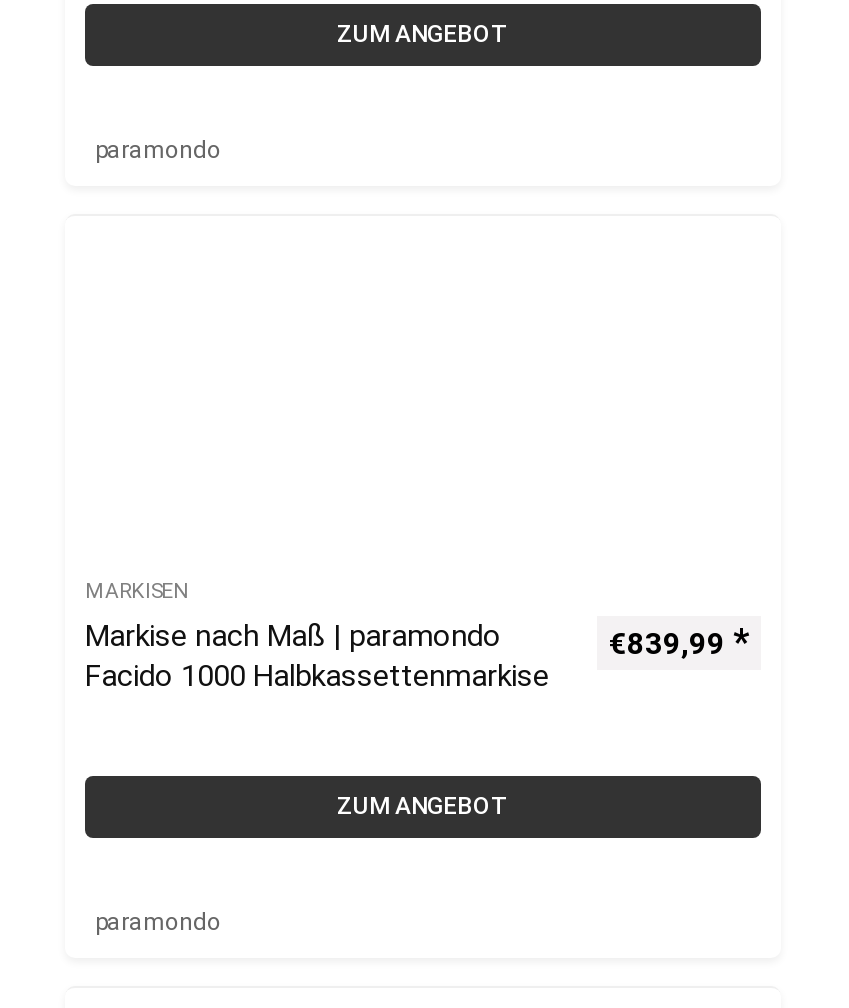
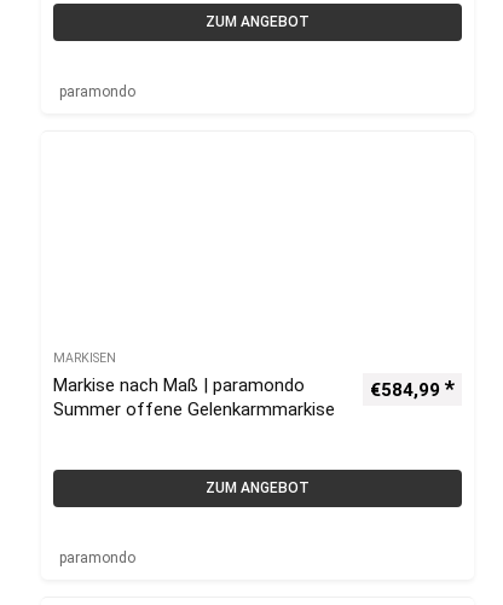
[609,626,725,662] €839,99 -> [370,380,440,401] €584,99
[85,658,549,694] Facido 1000 Halbkassettenmarkise -> [53,399,335,421] Summer offene Gelenkarmmarkise

